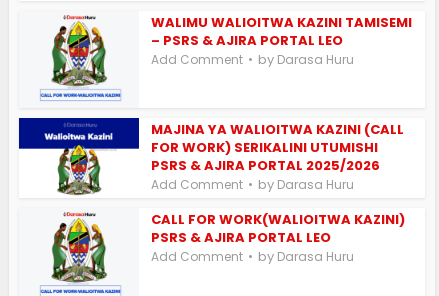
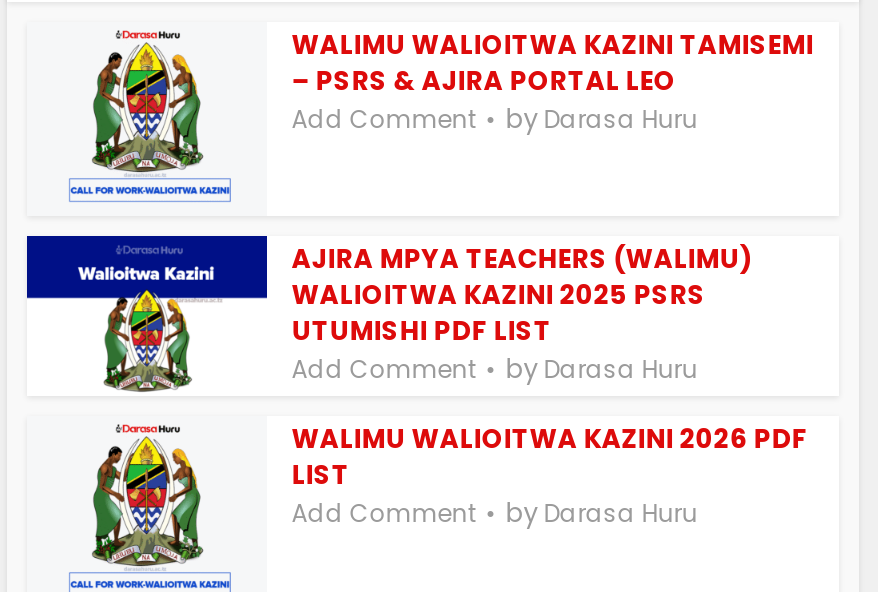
[151,120,404,175] MAJINA YA WALIOITWA KAZINI (CALL | FOR WORK) SERIKALINI UTUMISHI | PSRS & AJIRA PORTAL 2025/2026 -> [291,239,751,349] AJIRA MPYA TEACHERS (WALIMU) | WALIOITWA KAZINI 2025 PSRS | UTUMISHI PDF LIST
[151,210,405,247] CALL FOR WORK(WALIOITWA KAZINI) | PSRS & AJIRA PORTAL LEO -> [291,419,807,493] WALIMU WALIOITWA KAZINI 2026 PDF | LIST

